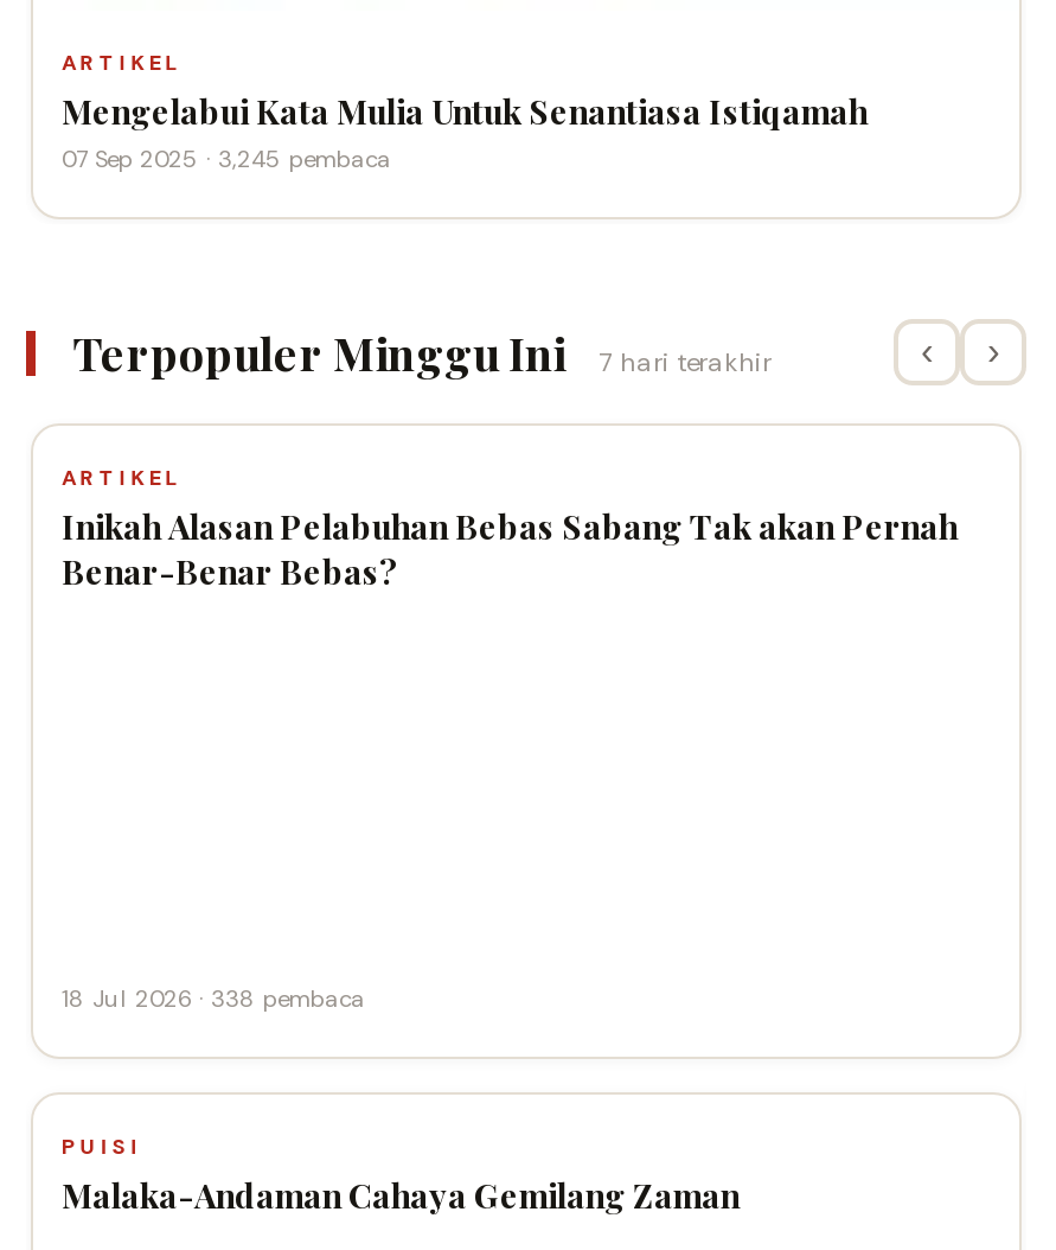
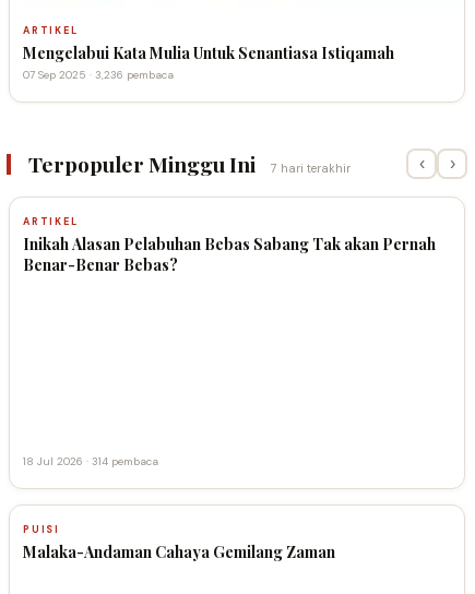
[62,144,391,175] 07 Sep 2025 · 3,245 pembaca -> [23,68,174,82] 07 Sep 2025 · 3,236 pembaca
[62,982,365,1013] 18 Jul 2026 · 338 pembaca -> [23,454,158,468] 18 Jul 2026 · 314 pembaca

